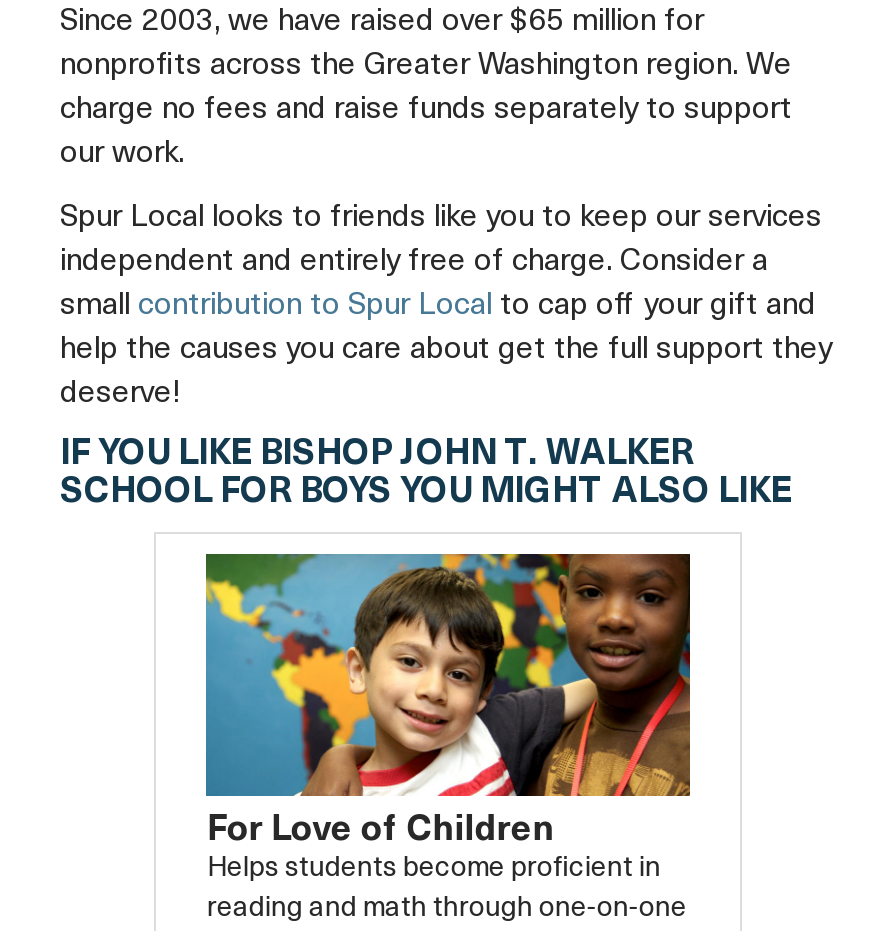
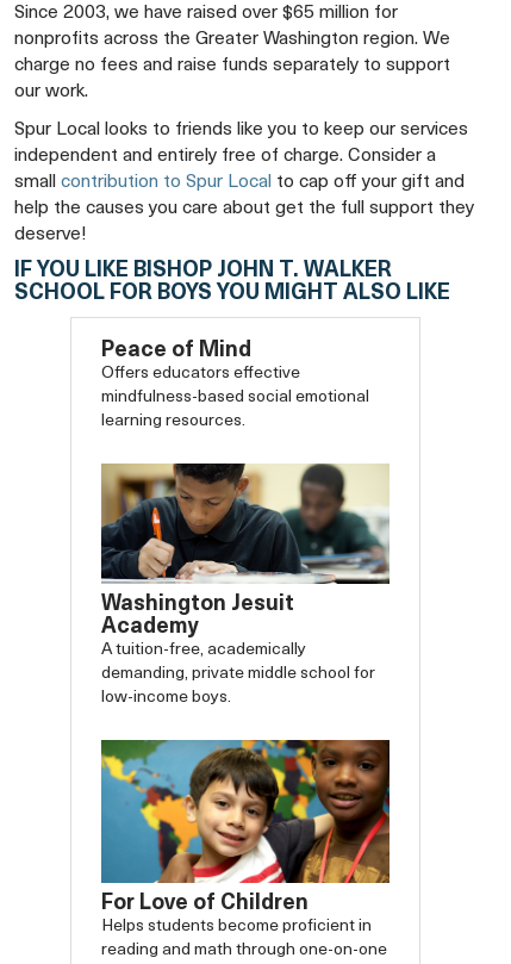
none -> [100,462,391,706] [image] | Washington Jesuit | Academy | A tuition-free, academically | demanding, private middle school for | low-income boys.
none -> [102,340,370,430] Peace of Mind | Offers educators effective | mindfulness-based social emotional | learning resources.

